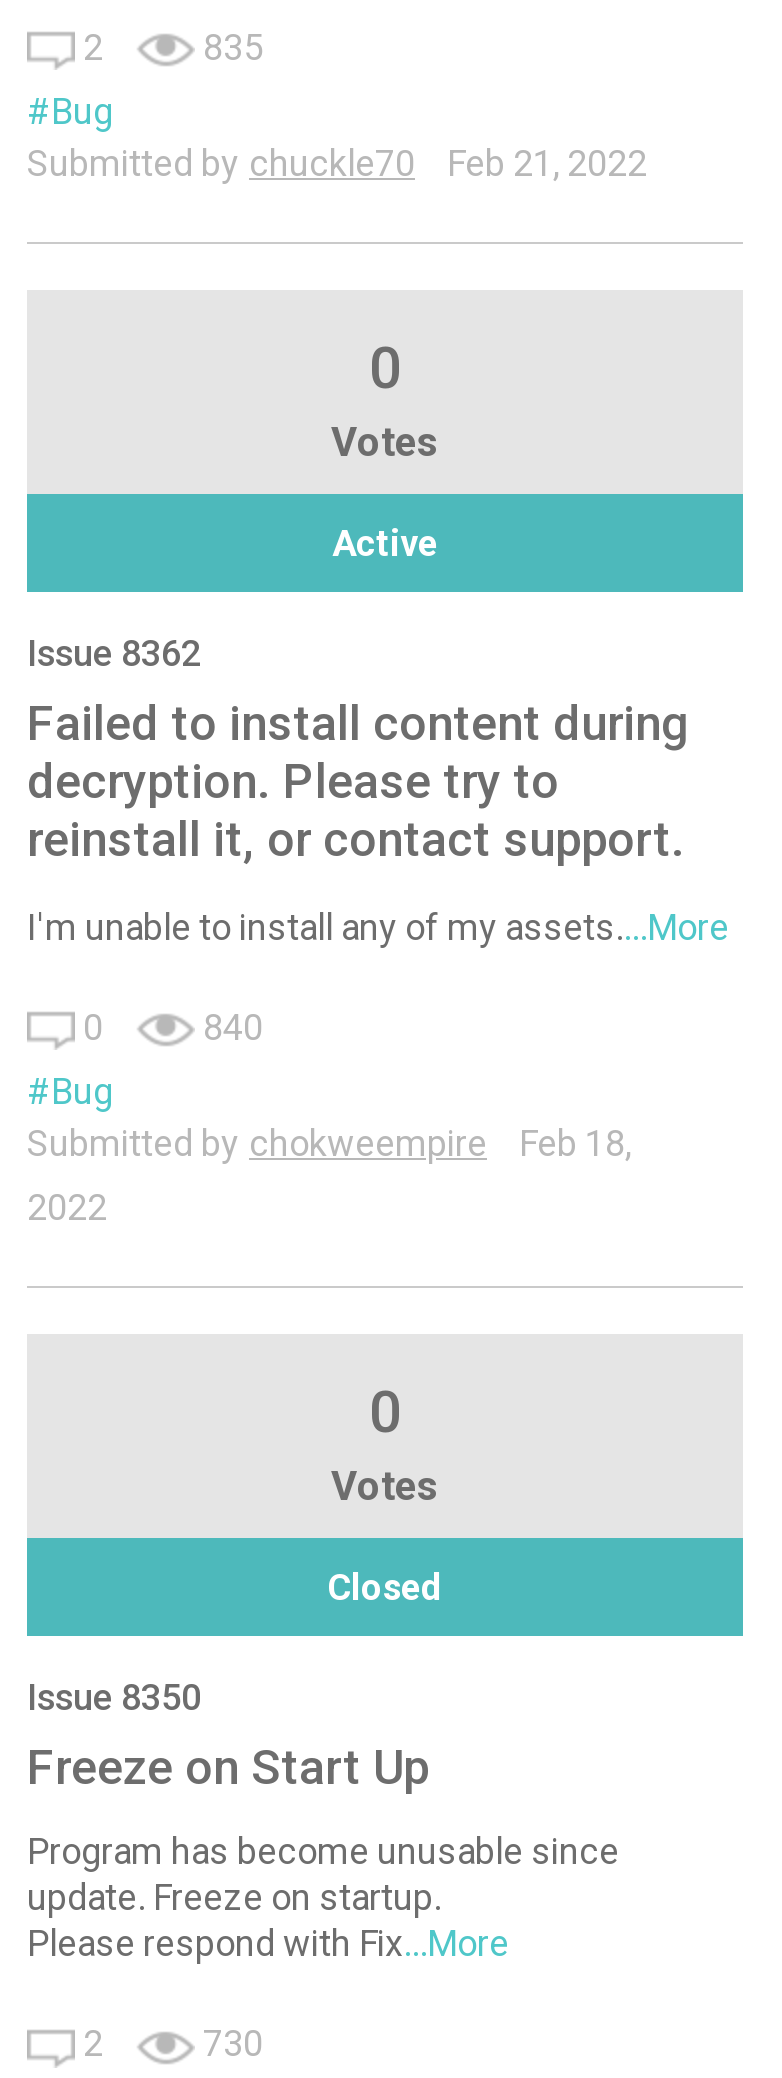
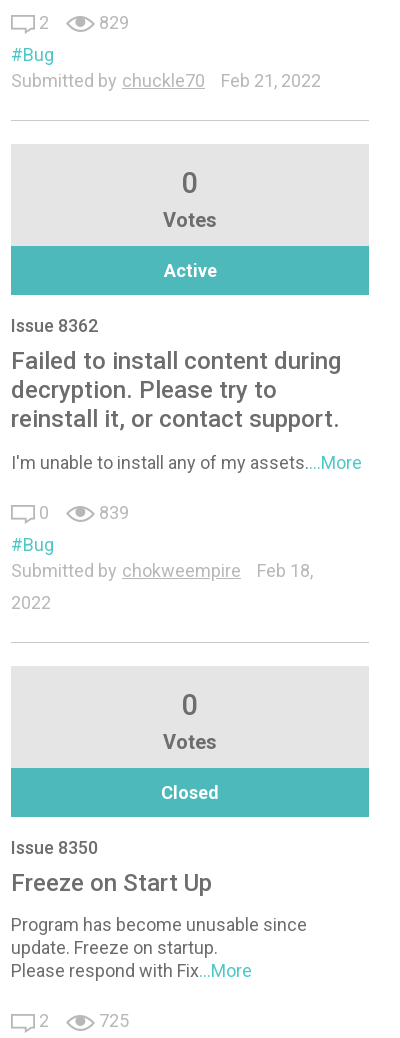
[203,26,263,68] 835 -> [99,12,129,33] 829
[203,1006,263,1048] 840 -> [99,502,129,523] 839
[203,2022,263,2064] 730 -> [99,1010,129,1031] 725

